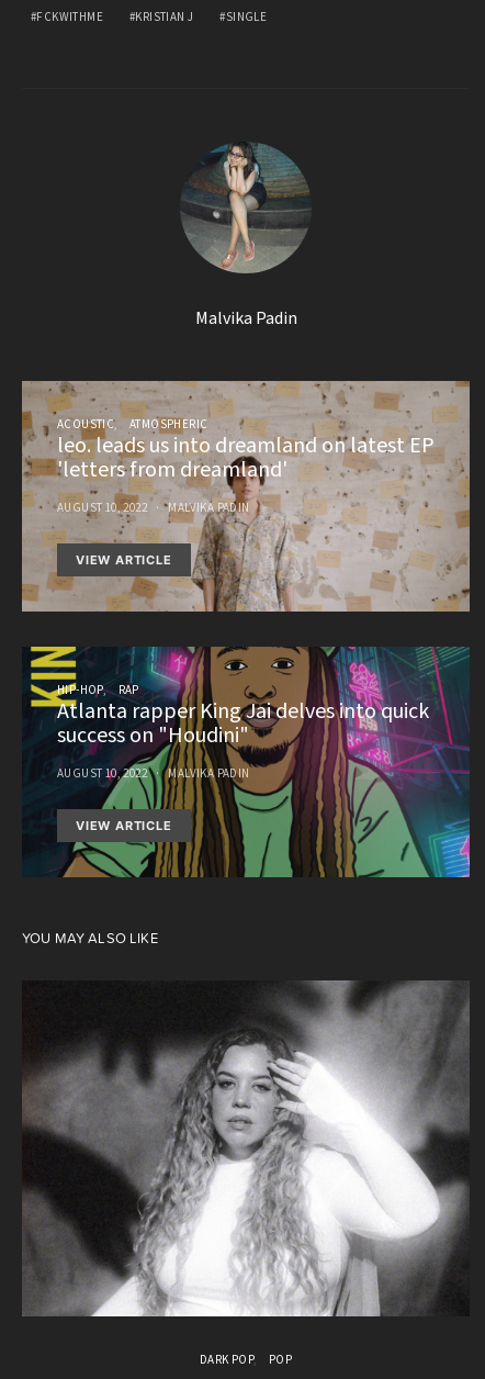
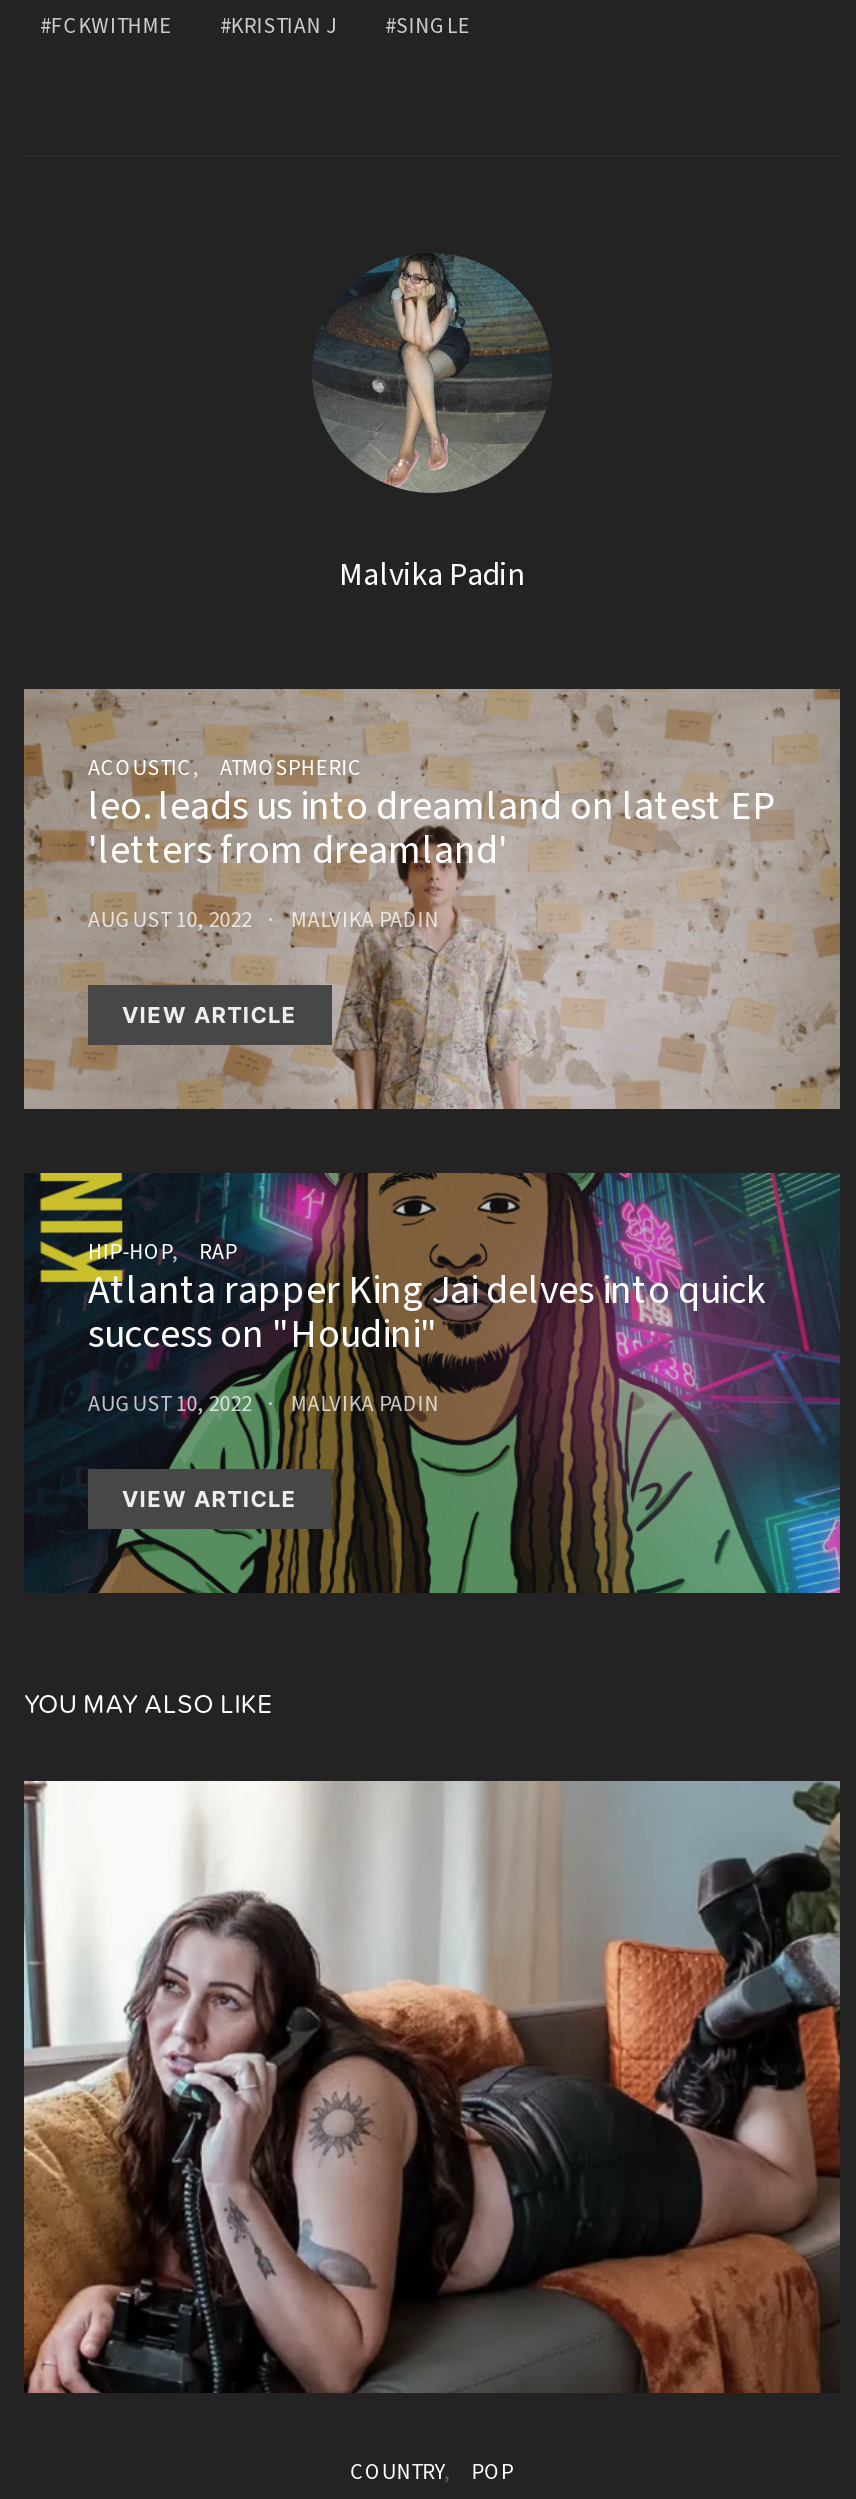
[22,980,470,1368] [image] | DARK POP -> [22,1779,842,2487] [image] | COUNTRY

